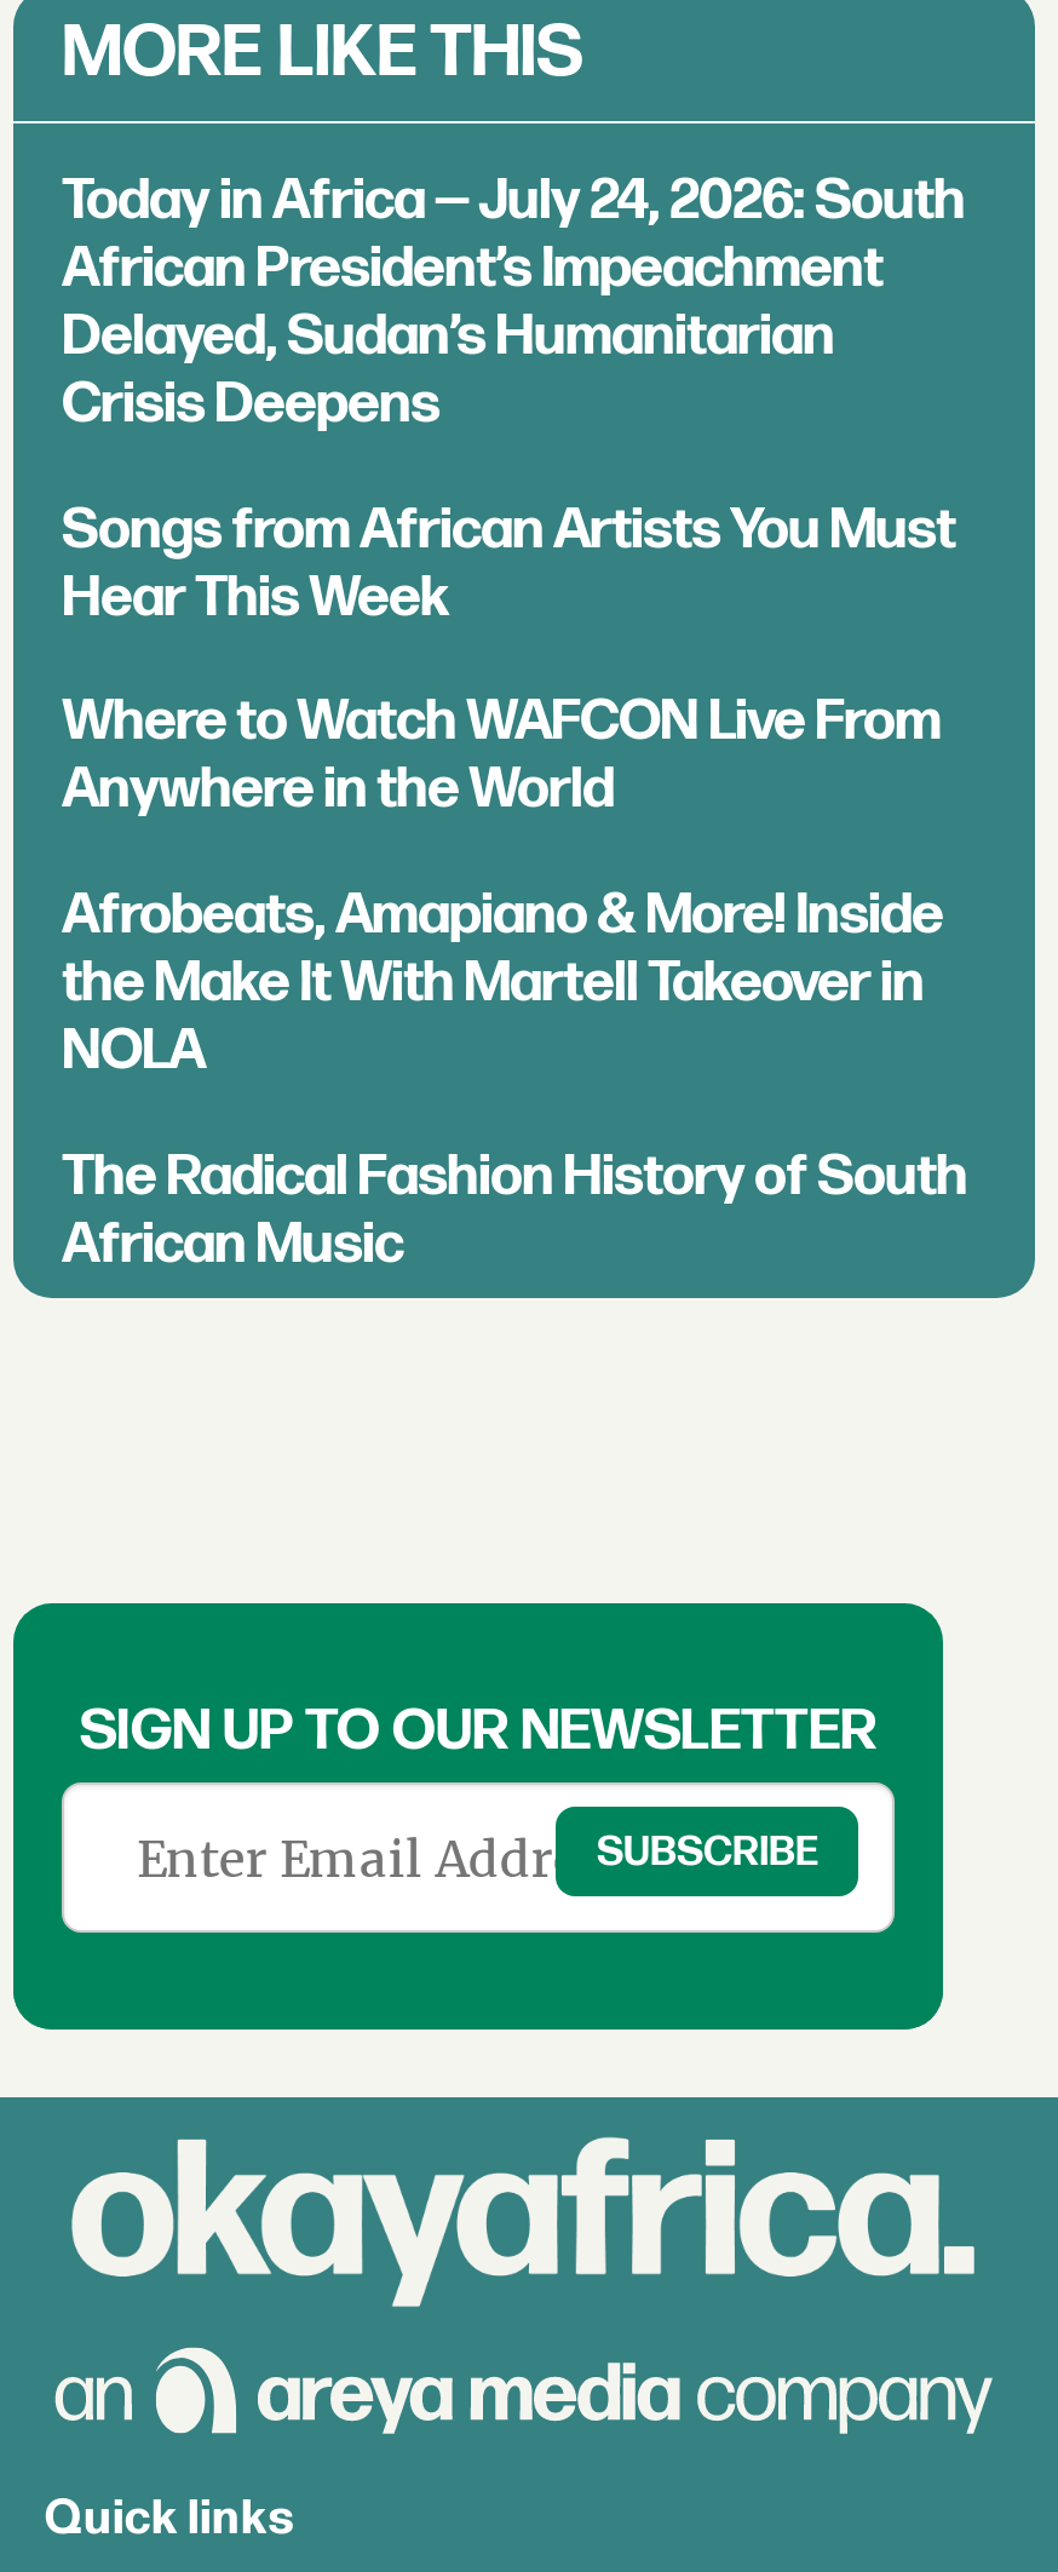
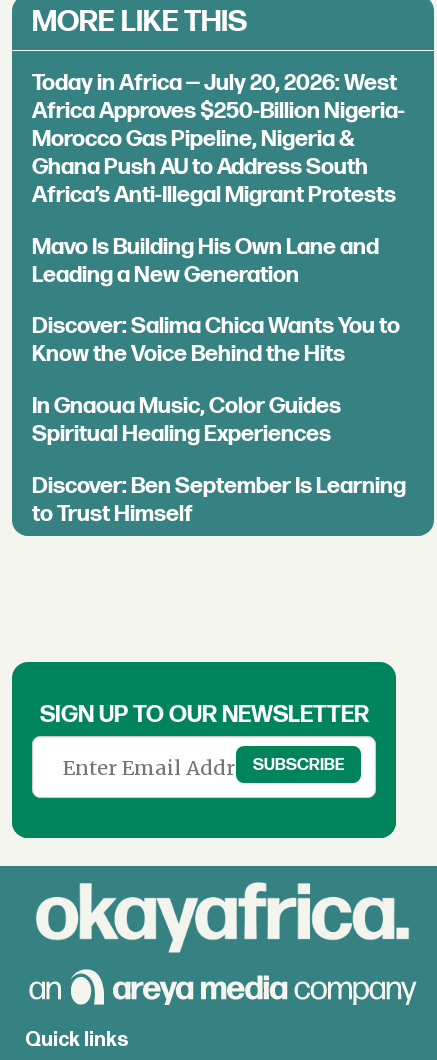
[62,166,965,437] Today in Africa — July 24, 2026: South | African President’s Impeachment | Delayed, Sudan’s Humanitarian | Crisis Deepens -> [32,69,405,209] Today in Africa — July 20, 2026: West | Africa Approves $250-Billion Nigeria- | Morocco Gas Pipeline, Nigeria & | Ghana Push AU to Address South | Africa’s Anti-Illegal Migrant Protests
[62,495,956,631] Songs from African Artists You Must | Hear This Week -> [32,232,379,288] Mavo Is Building His Own Lane and | Leading a New Generation
[62,689,941,824] Where to Watch WAFCON Live From | Anywhere in the World -> [32,312,400,368] Discover: Salima Chica Wants You to | Know the Voice Behind the Hits
[62,882,943,1086] Afrobeats, Amapiano & More! Inside | the Make It With Martell Takeover in | NOLA -> [32,392,341,448] In Gnaoua Music, Color Guides | Spiritual Healing Experiences
[62,1144,968,1279] The Radical Fashion History of South | African Music -> [32,472,406,528] Discover: Ben September Is Learning | to Trust Himself

